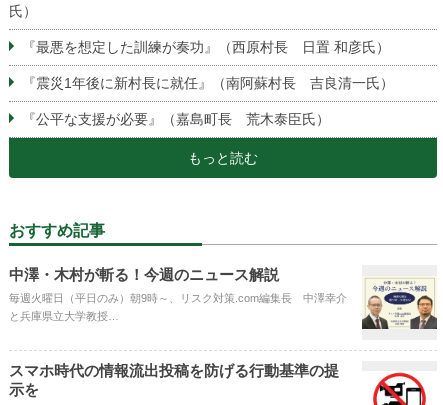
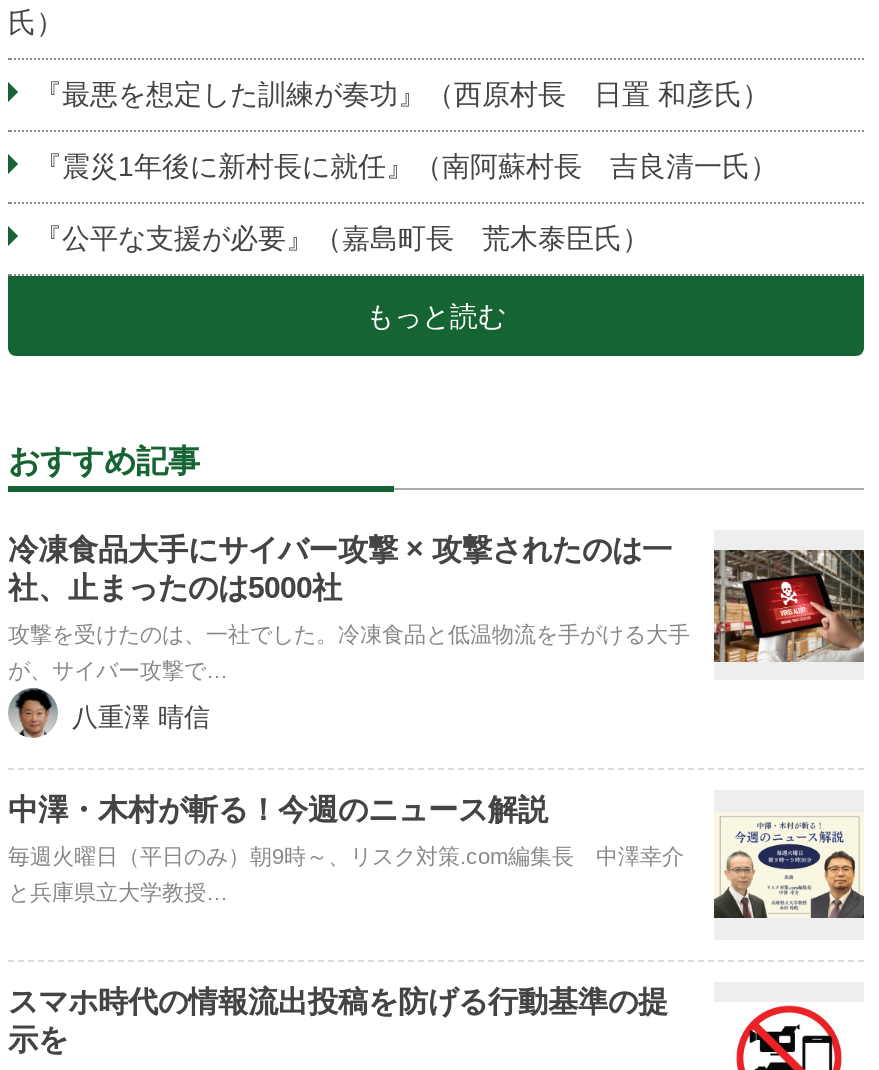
none -> [8,533,866,733] [image] | 冷凍食品大手にサイバー攻撃 × 攻撃されたのは一 | 社、止まったのは5000社 | 攻撃を受けたのは、一社でした。冷凍食品と低温物流を手がける大手 | が、サイバー攻撃で… | 八重澤 晴信

